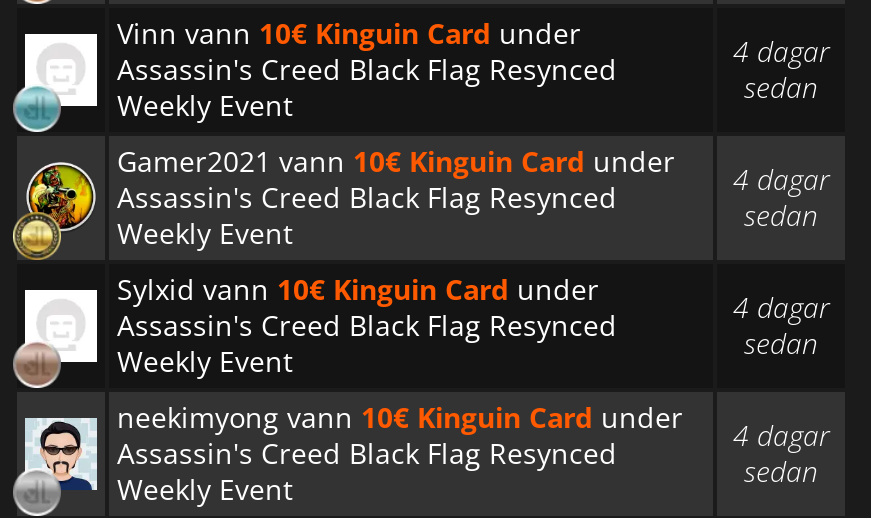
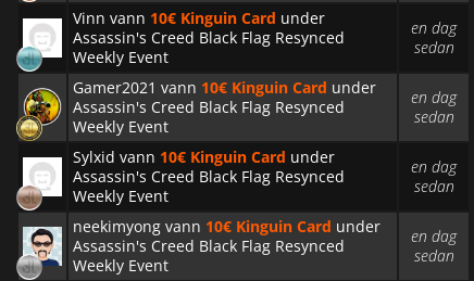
[733,33,829,71] 4 dagar -> [411,18,457,38] en dag
[733,161,829,199] 4 dagar -> [411,87,457,108] en dag
[733,289,829,327] 4 dagar -> [411,157,457,177] en dag
[733,417,829,455] 4 dagar -> [411,226,457,247] en dag

